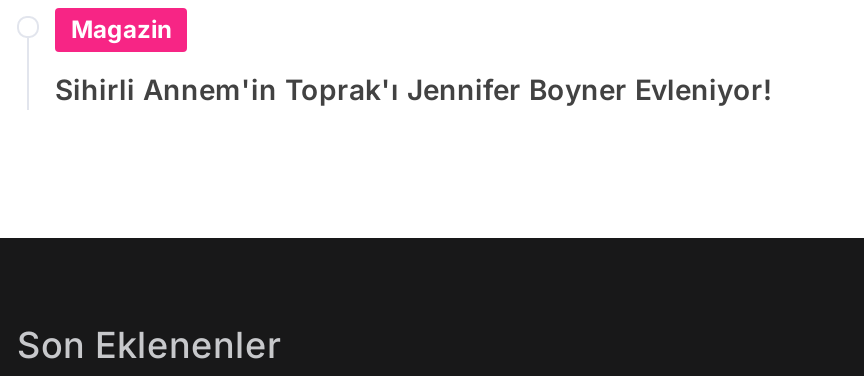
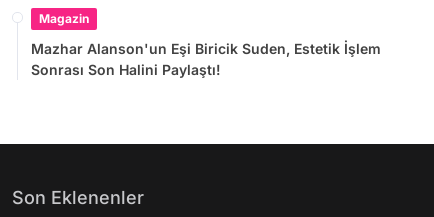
[55,72,773,106] Sihirli Annem'in Toprak'ı Jennifer Boyner Evleniyor! -> [31,40,381,78] Mazhar Alanson'un Eşi Biricik Suden, Estetik İşlem | Sonrası Son Halini Paylaştı!

